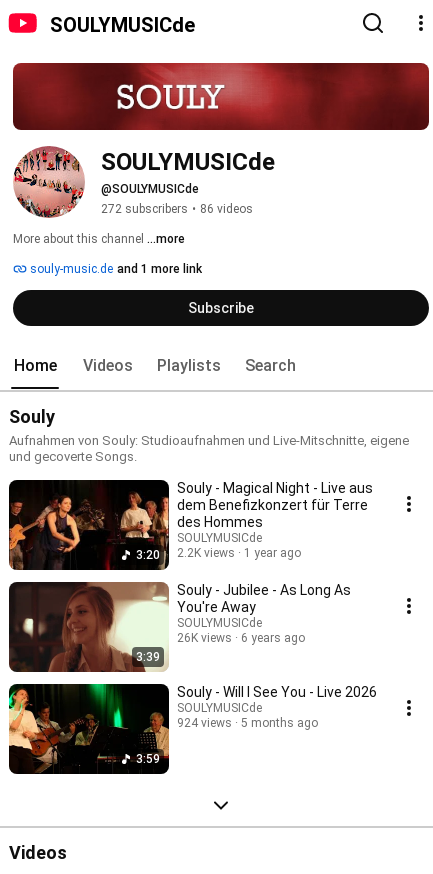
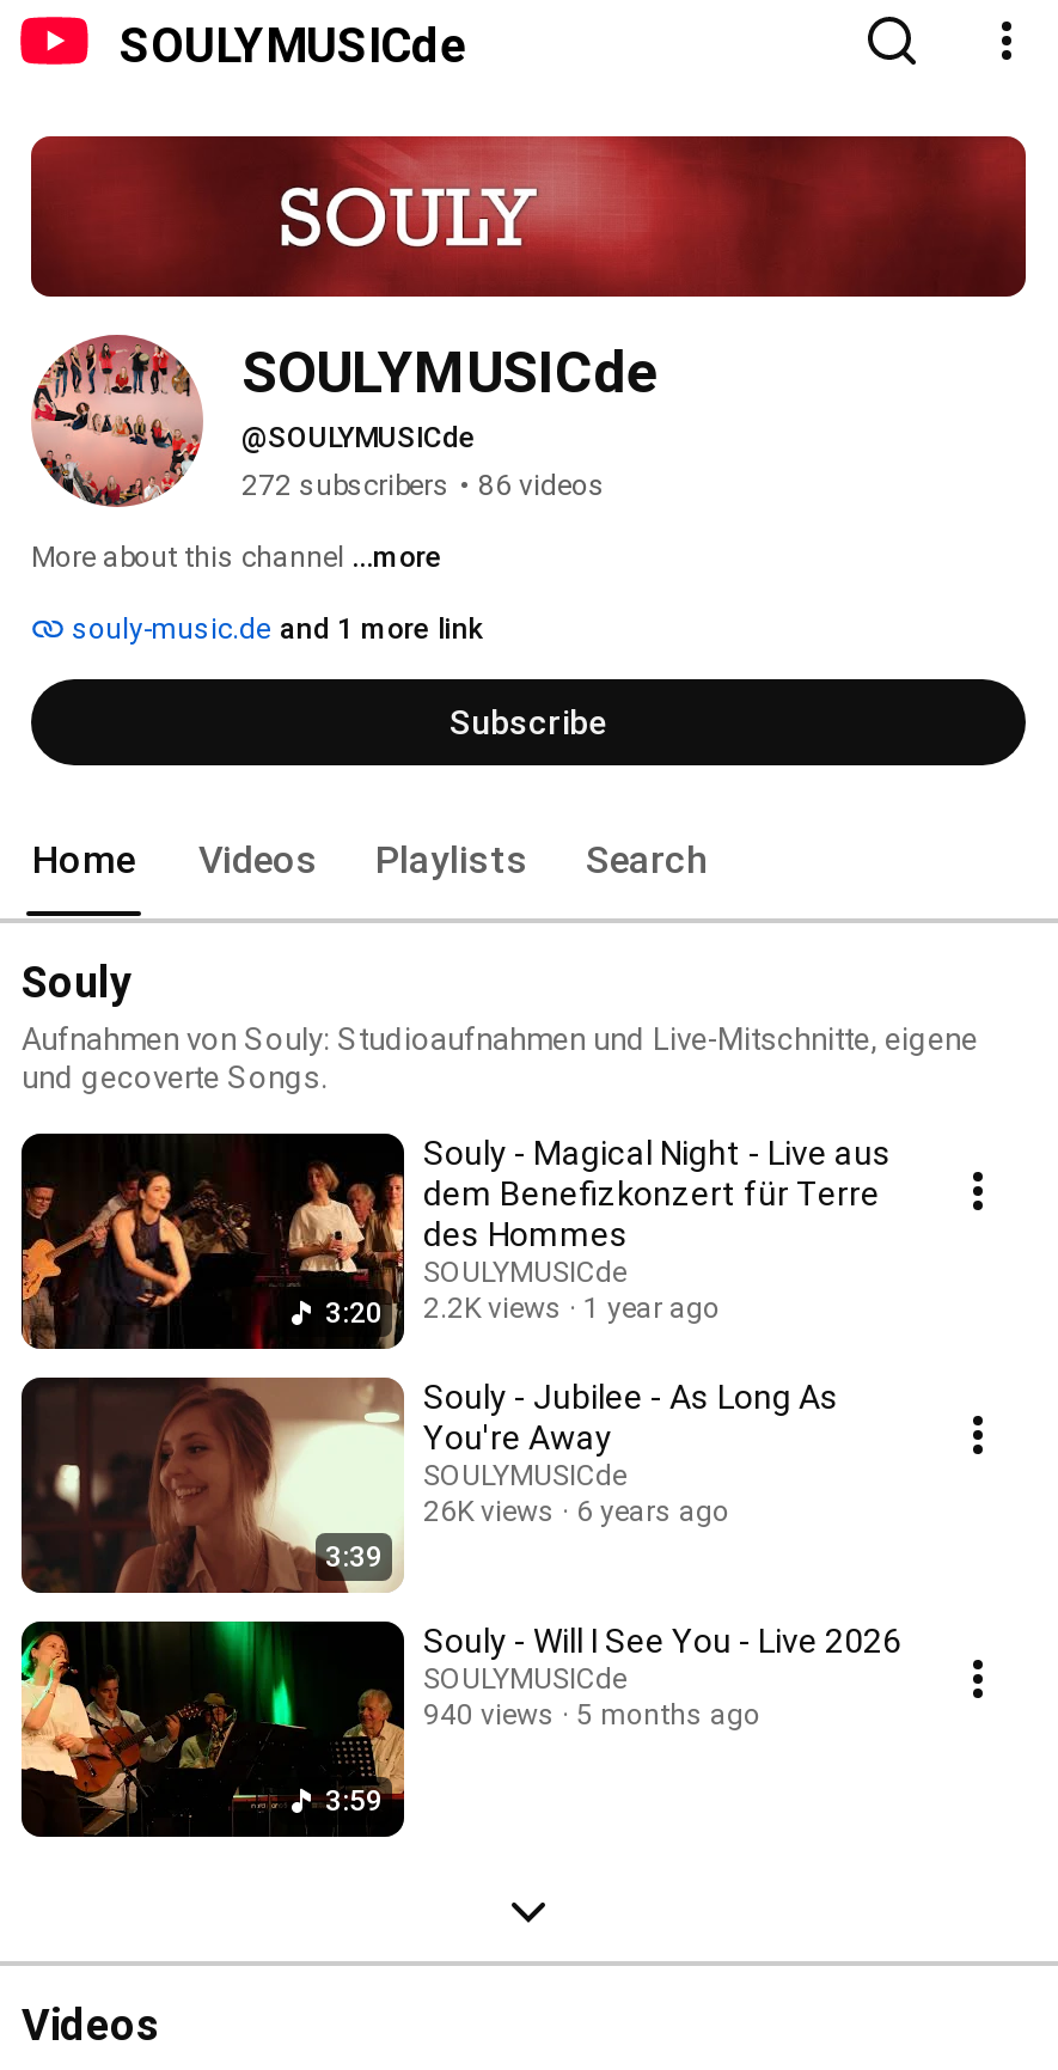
[177,716,318,730] 924 views 5 months ago -> [423,1698,760,1732] 940 views 5 months ago

